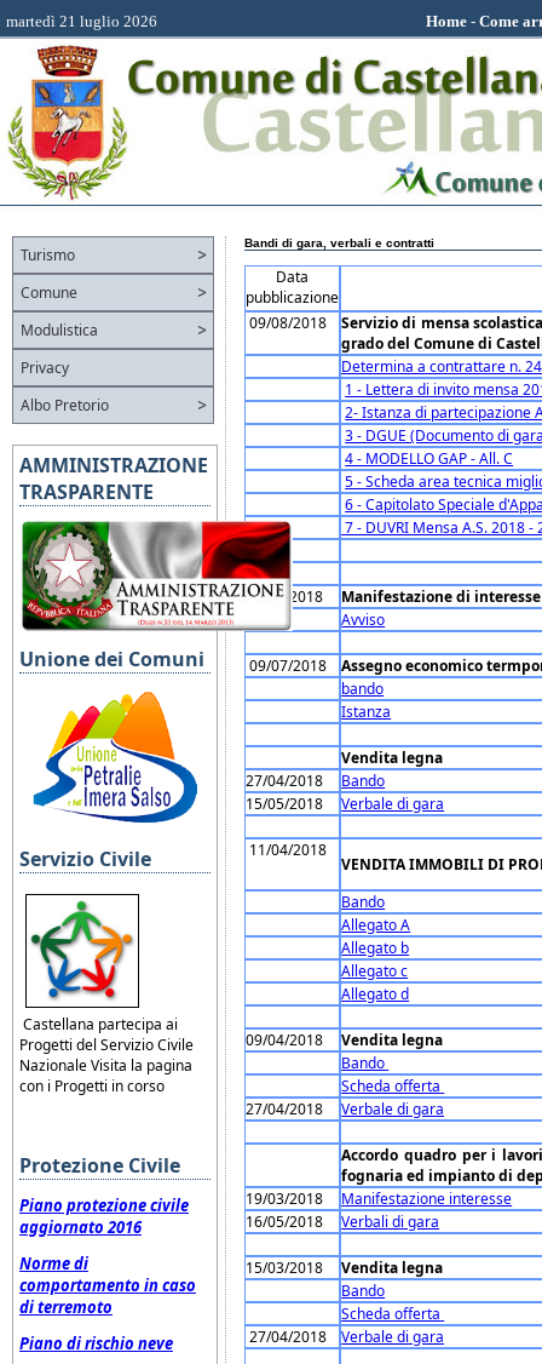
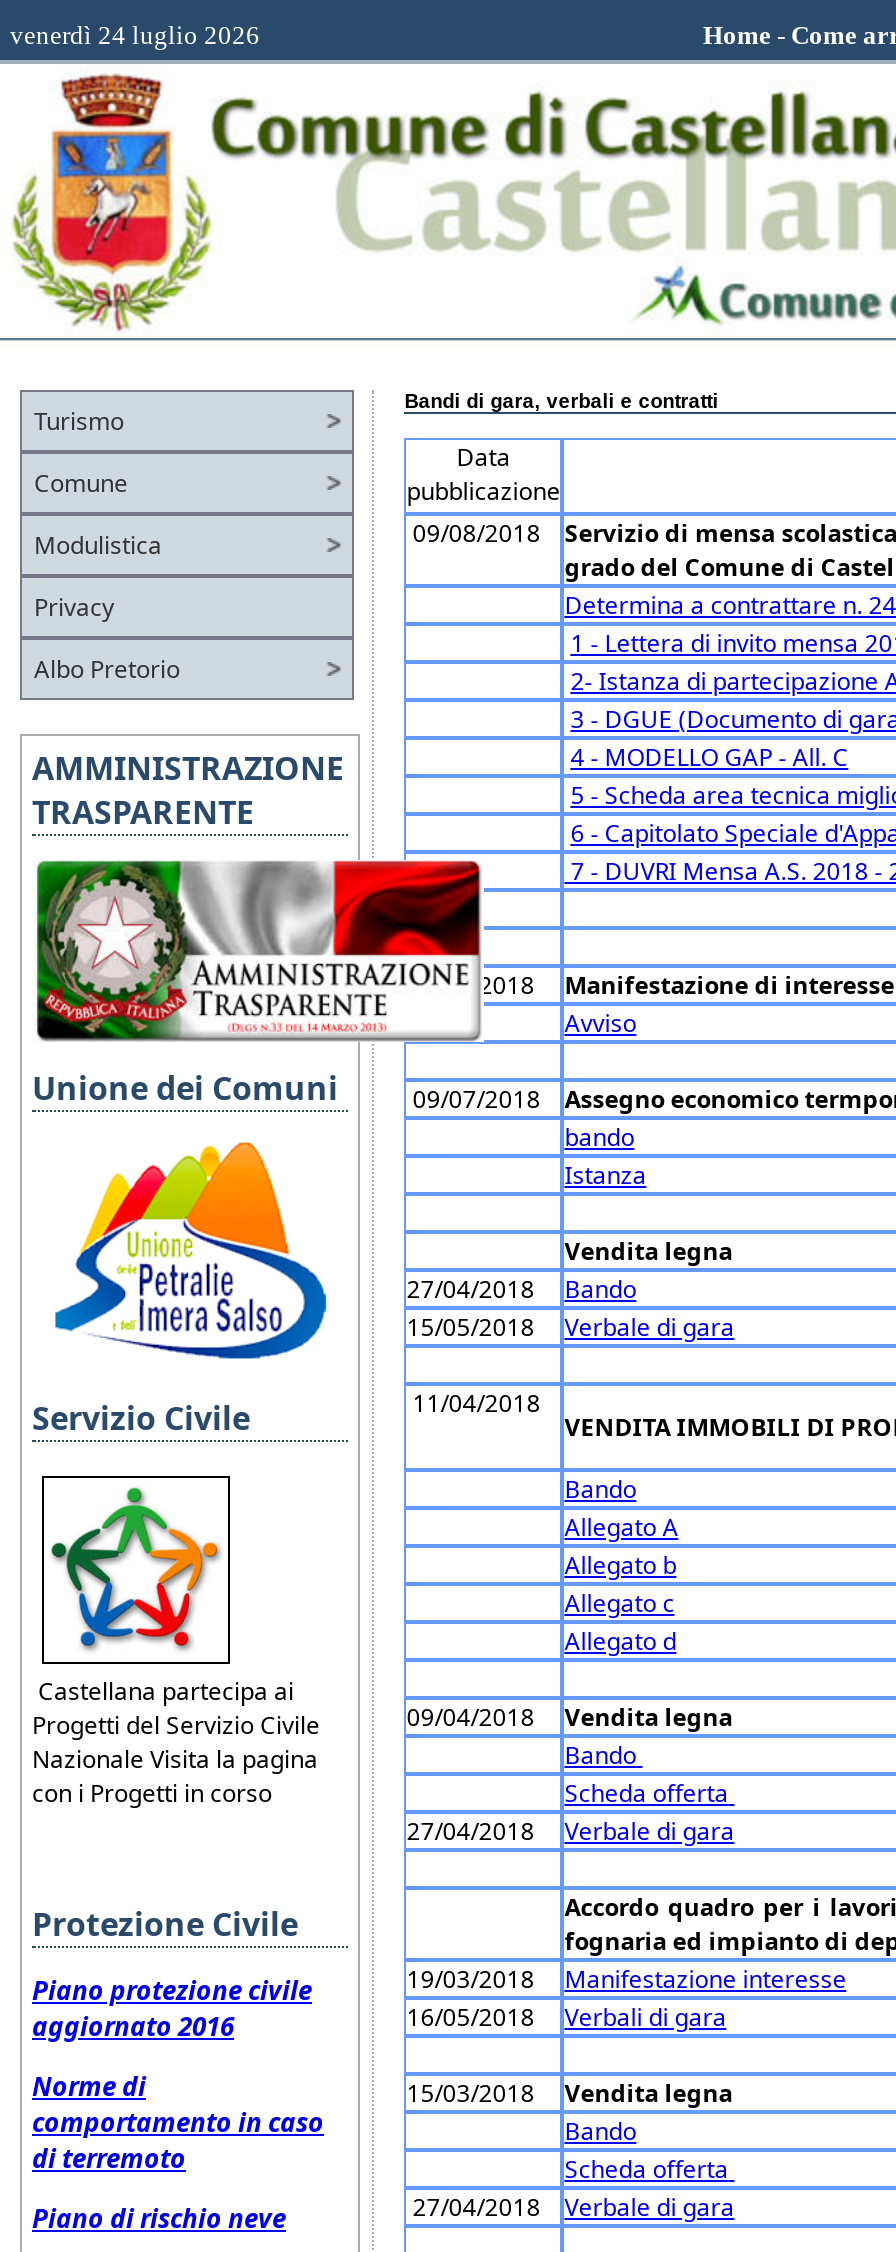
[6,12,157,30] martedì 21 luglio 2026 -> [10,20,260,50] venerdì 24 luglio 2026

